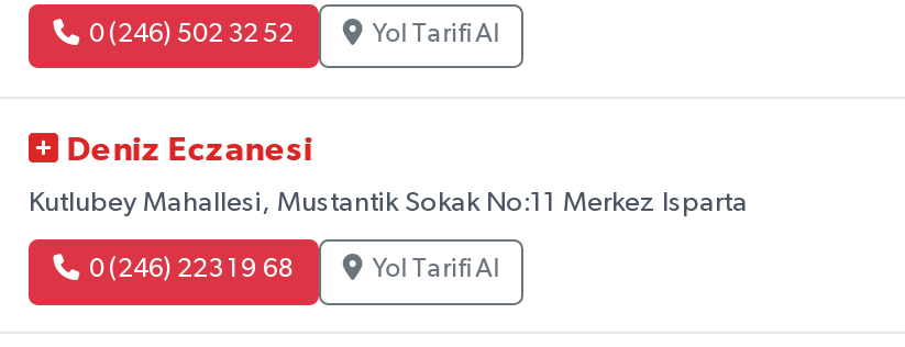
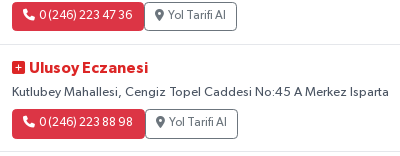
[89,22,293,48] 0 (246) 502 32 52 -> [39,10,132,22] 0 (246) 223 47 36
[66,133,313,166] Deniz Eczanesi -> [29,61,148,76] Ulusoy Eczanesi
[29,189,748,217] Kutlubey Mahallesi, Mustantik Sokak No:11 Merkez Isparta -> [12,86,389,99] Kutlubey Mahallesi, Cengiz Topel Caddesi No:45 A Merkez Isparta
[89,258,293,284] 0 (246) 223 19 68 -> [39,117,133,129] 0 (246) 223 88 98

